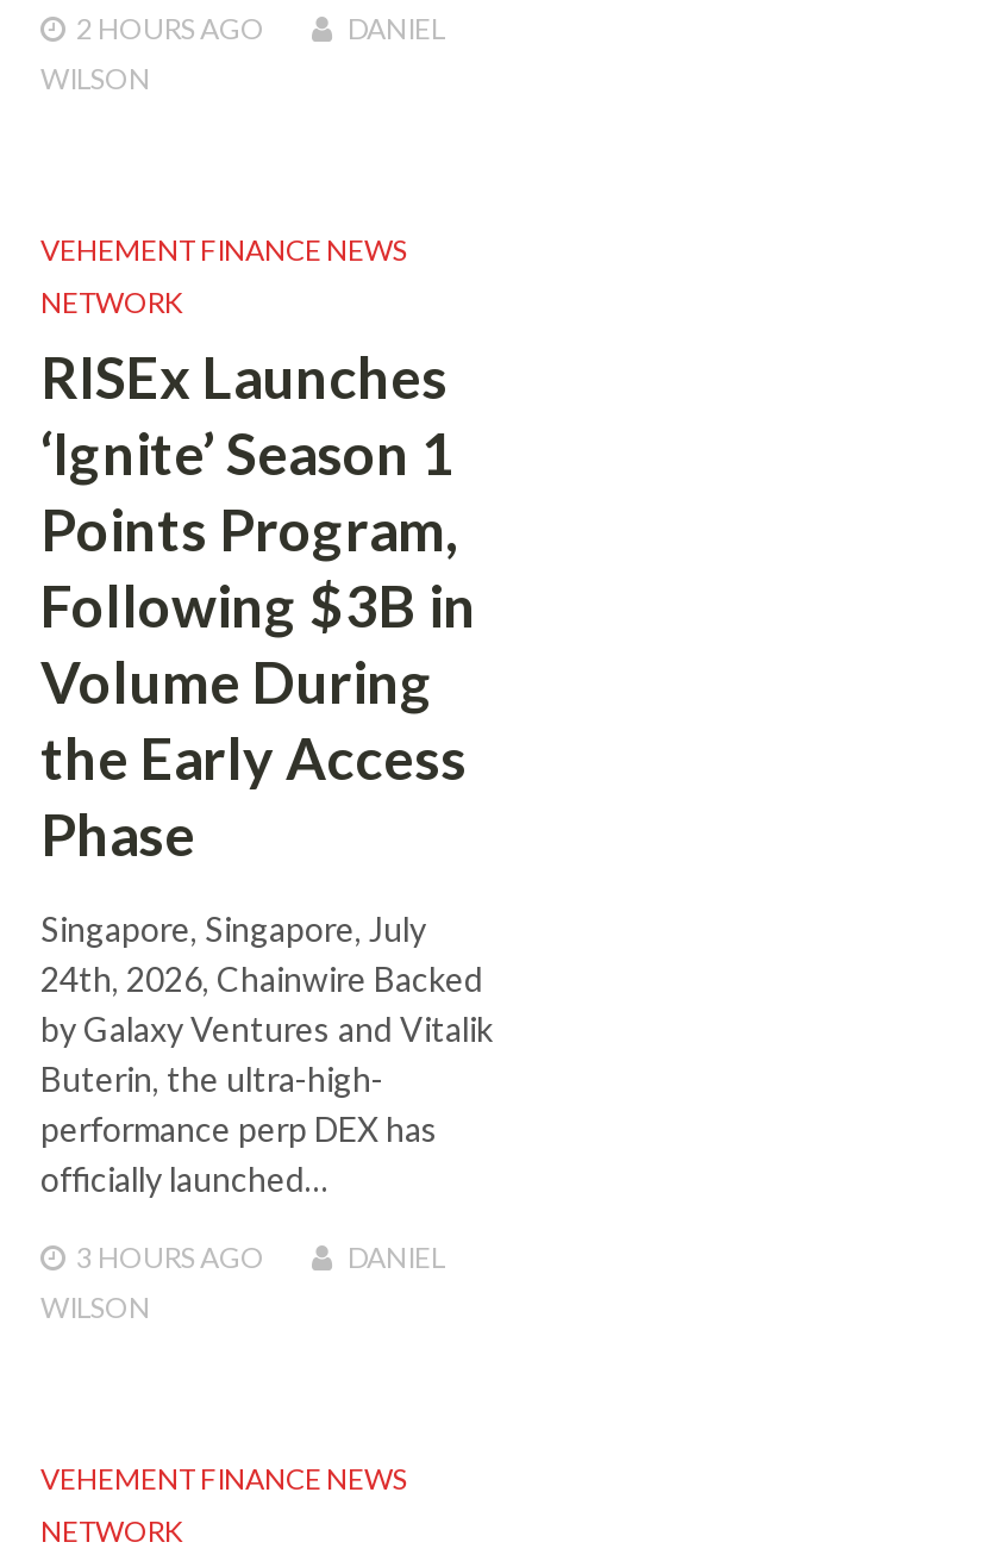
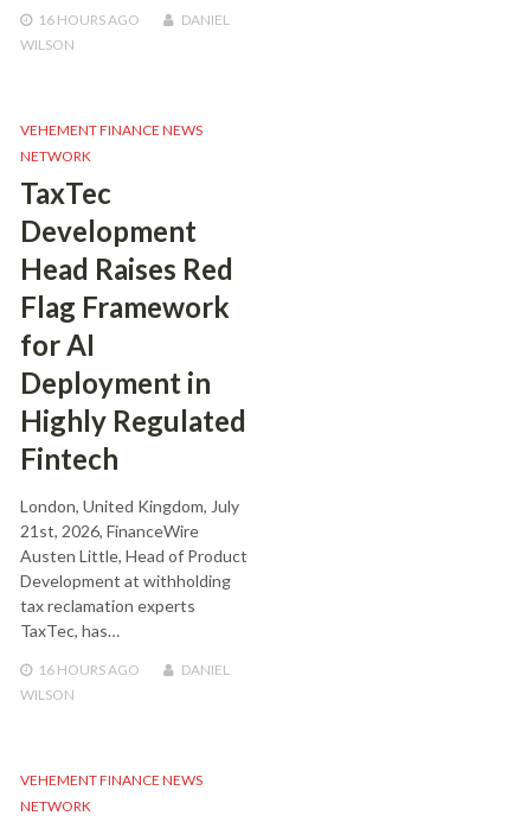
[76,11,264,47] 2 HOURSAGO -> [38,11,140,29] 16 HOURSAGO
[40,342,476,869] RISEx Launches | ‘Ignite’ Season 1 | Points Program, | Following $3B in | Volume During | the Early Access | Phase -> [20,176,246,476] TaxTec | Development | Head Raises Red | Flag Framework | for AI | Deployment in | Highly Regulated | Fintech
[40,909,493,1200] Singapore, Singapore, July | 24th, 2026, Chainwire Backed | by Galaxy Ventures and Vitalik | Buterin, the ultra-high- | performance perp DEX has | officially launched… -> [20,496,248,641] London, United Kingdom, July | 21st, 2026, FinanceWire | Austen Little, Head of Product | Development at withholding | tax reclamation experts | TaxTec, has…
[76,1240,264,1276] 3 HOURSAGO -> [38,661,140,679] 16 HOURSAGO

